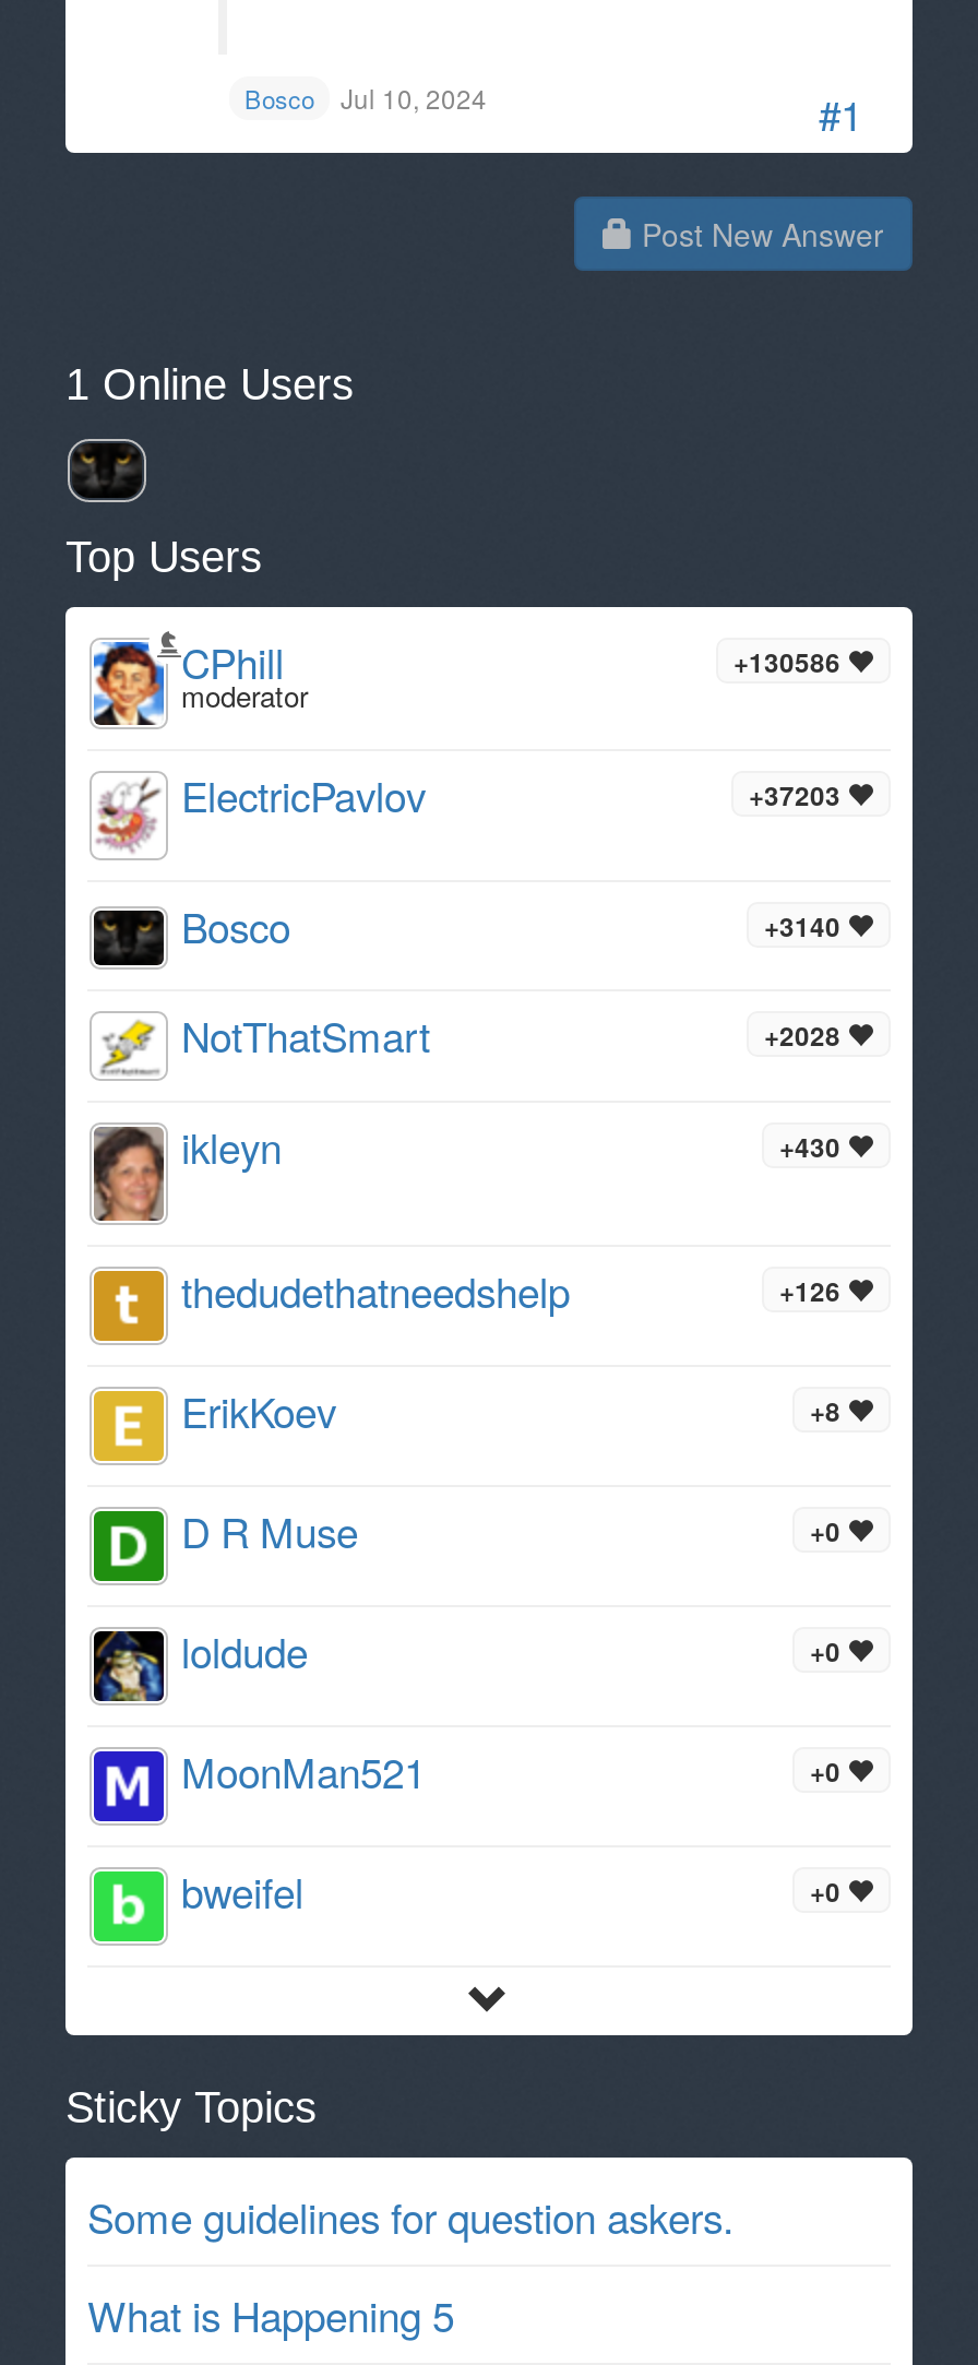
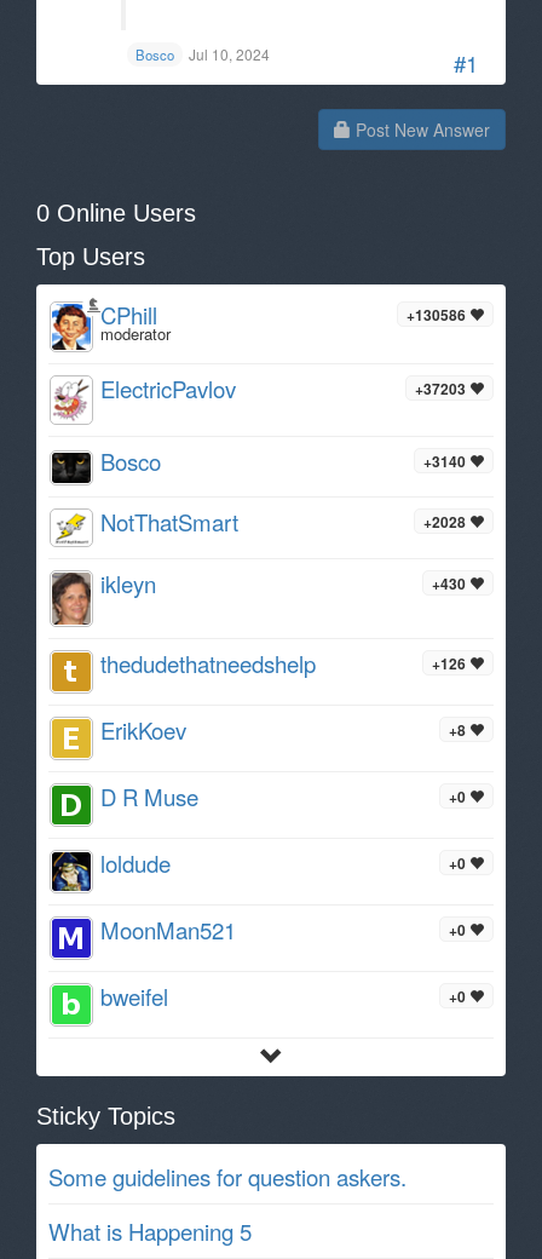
[65,360,354,408] 1 Online Users -> [36,200,196,226] 0 Online Users

